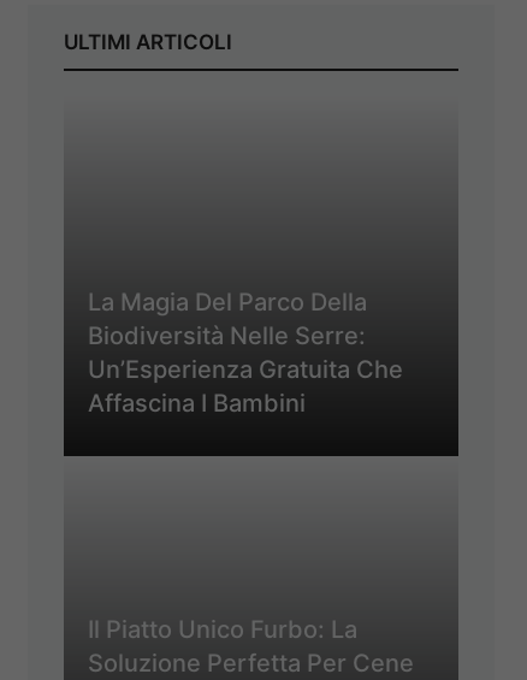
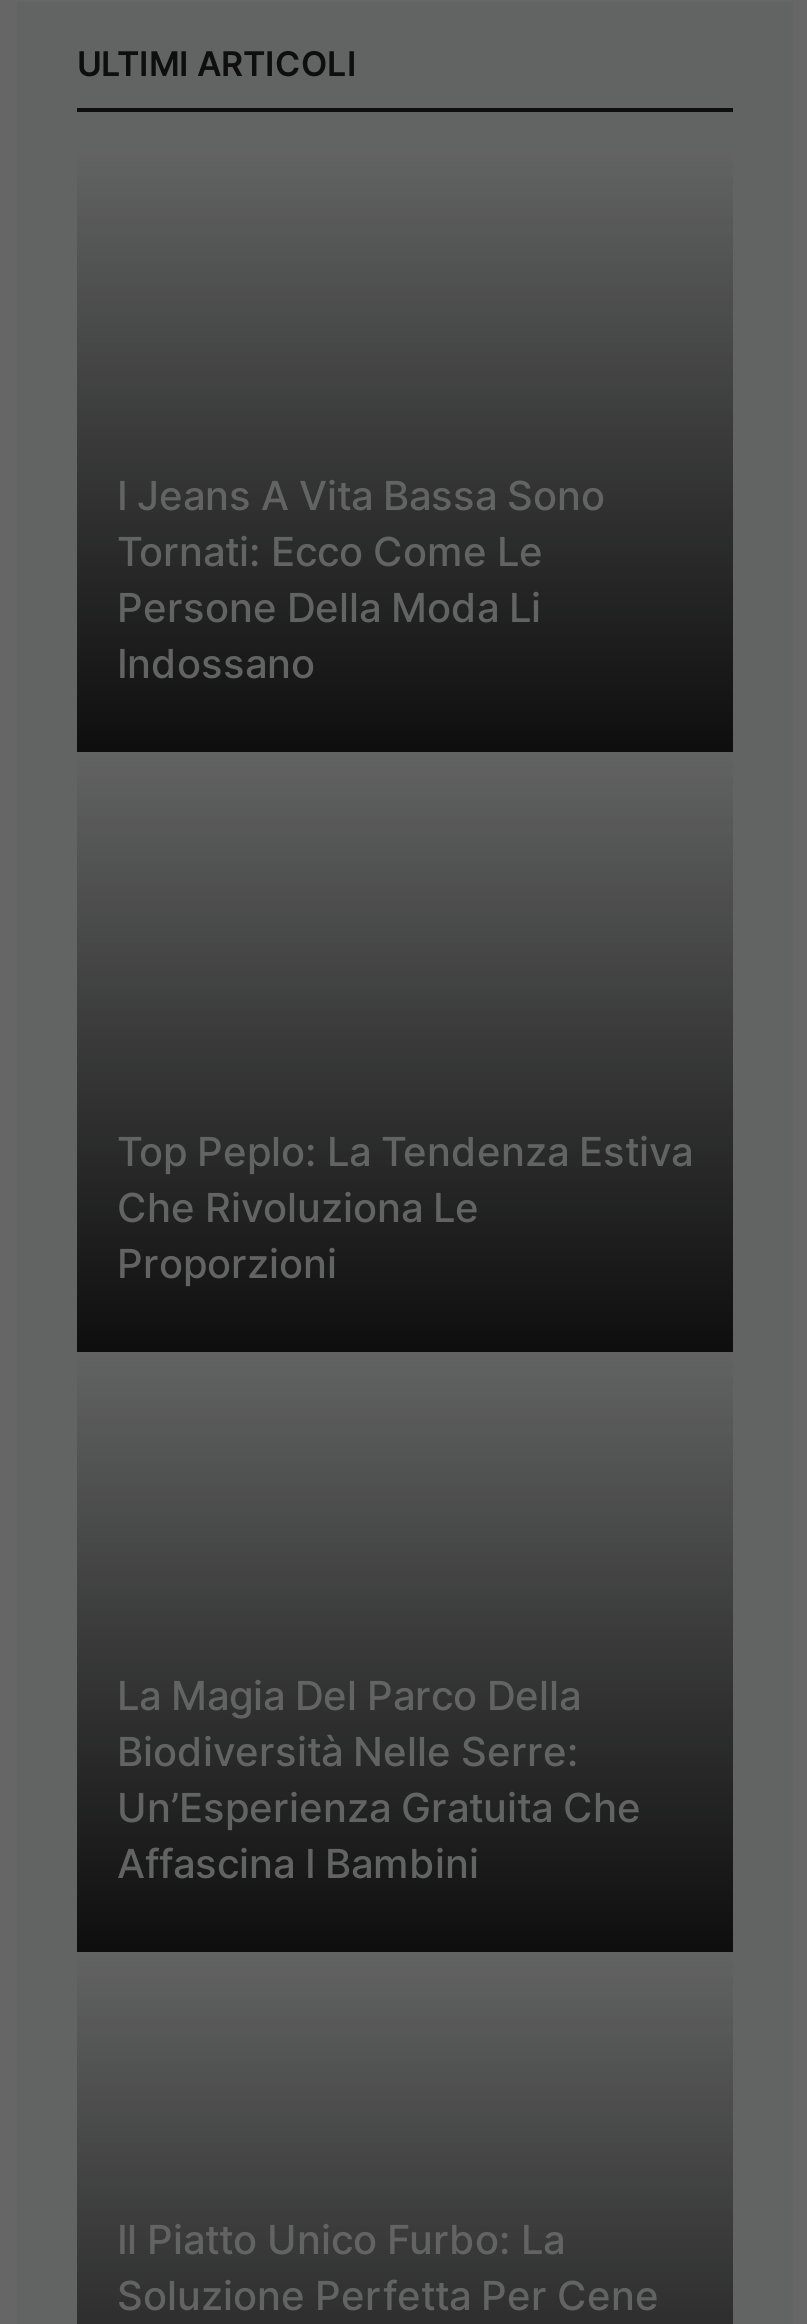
none -> [117,472,605,688] I Jeans A Vita Bassa Sono | Tornati: Ecco Come Le | Persone Della Moda Li | Indossano
none -> [117,1128,693,1288] Top Peplo: La Tendenza Estiva | Che Rivoluziona Le | Proporzioni

